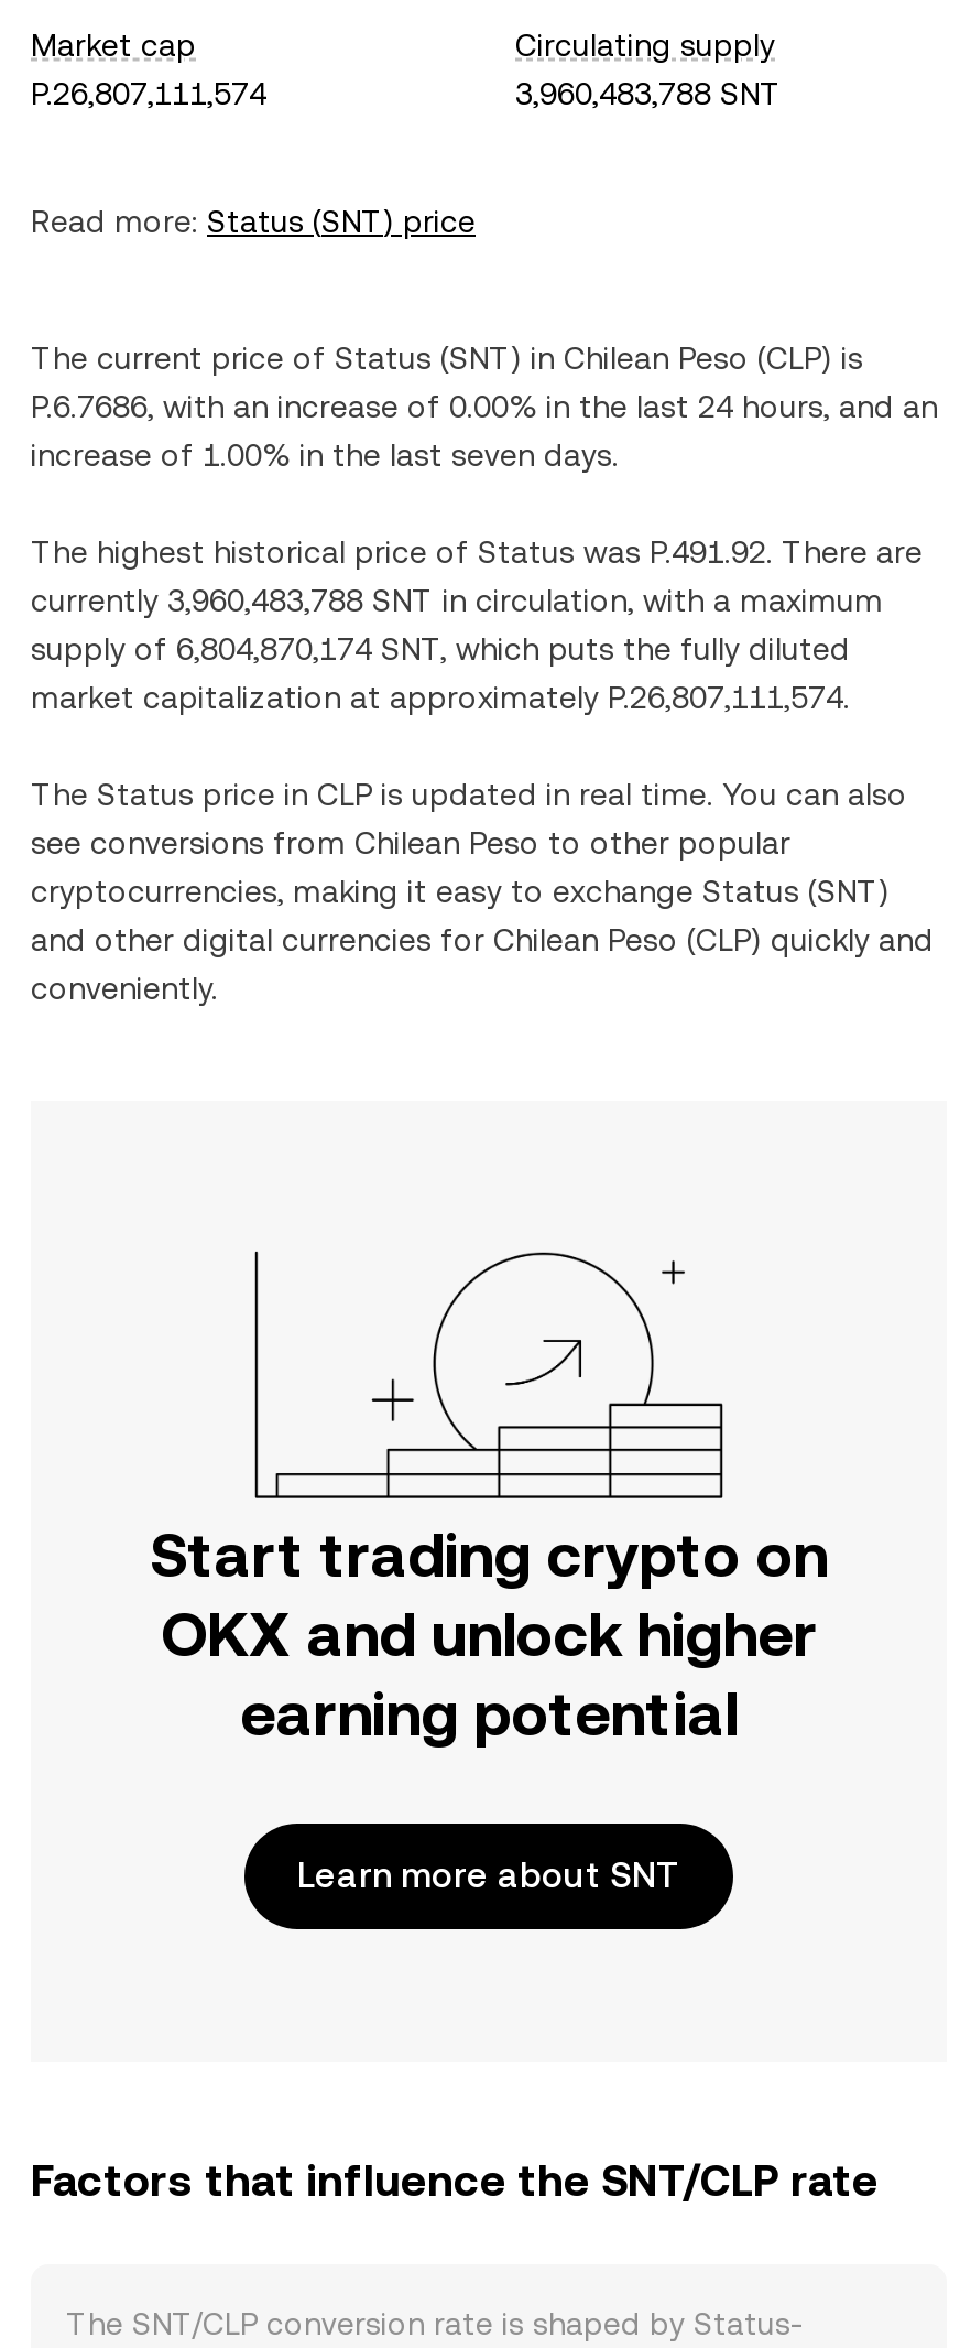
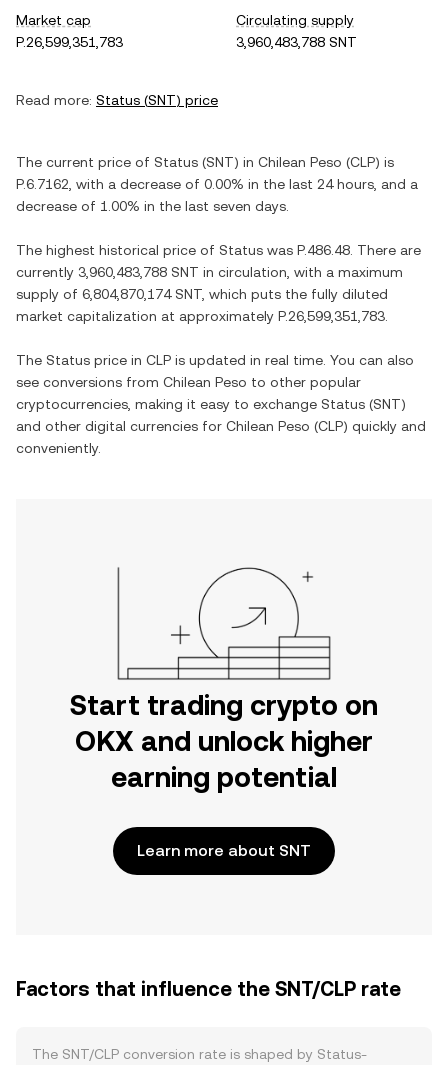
[31,76,266,111] P.26,807,111,574 -> [16,34,123,50] P.26,599,351,783
[31,389,938,424] P.6.7686, with an increase of 0.00% in the last 24 hours, and an -> [16,176,418,192] P.6.7162, with a decrease of 0.00% in the last 24 hours, and a
[31,437,619,473] increase of 1.00% in the last seven days. -> [16,198,289,214] decrease of 1.00% in the last seven days.
[31,534,923,570] The highest historical price of Status was P.491.92. There are -> [16,242,421,258] The highest historical price of Status was P.486.48. There are
[31,680,850,715] market capitalization at approximately P.26,807,111,574. -> [16,308,388,324] market capitalization at approximately P.26,599,351,783.

